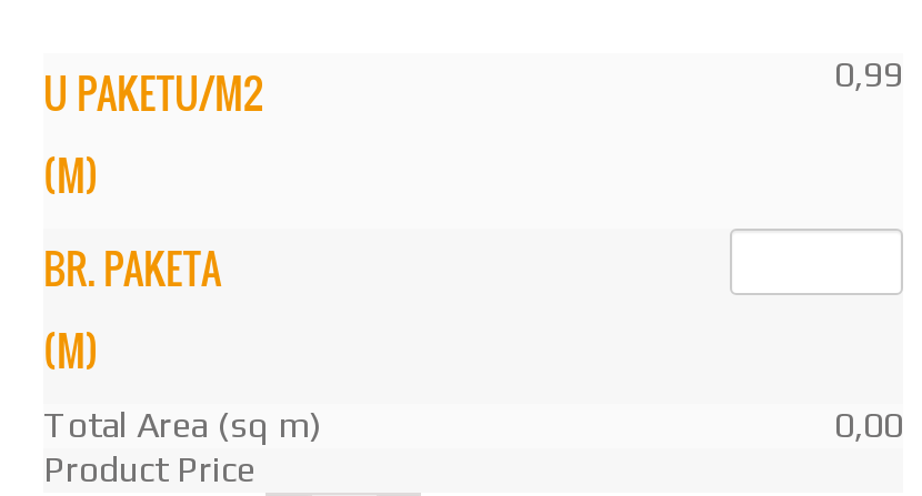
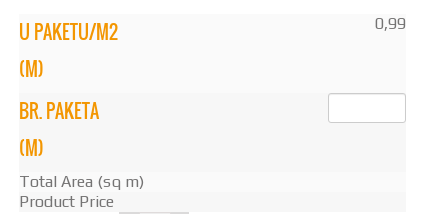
[834,403,903,445] 0,00 -> none

